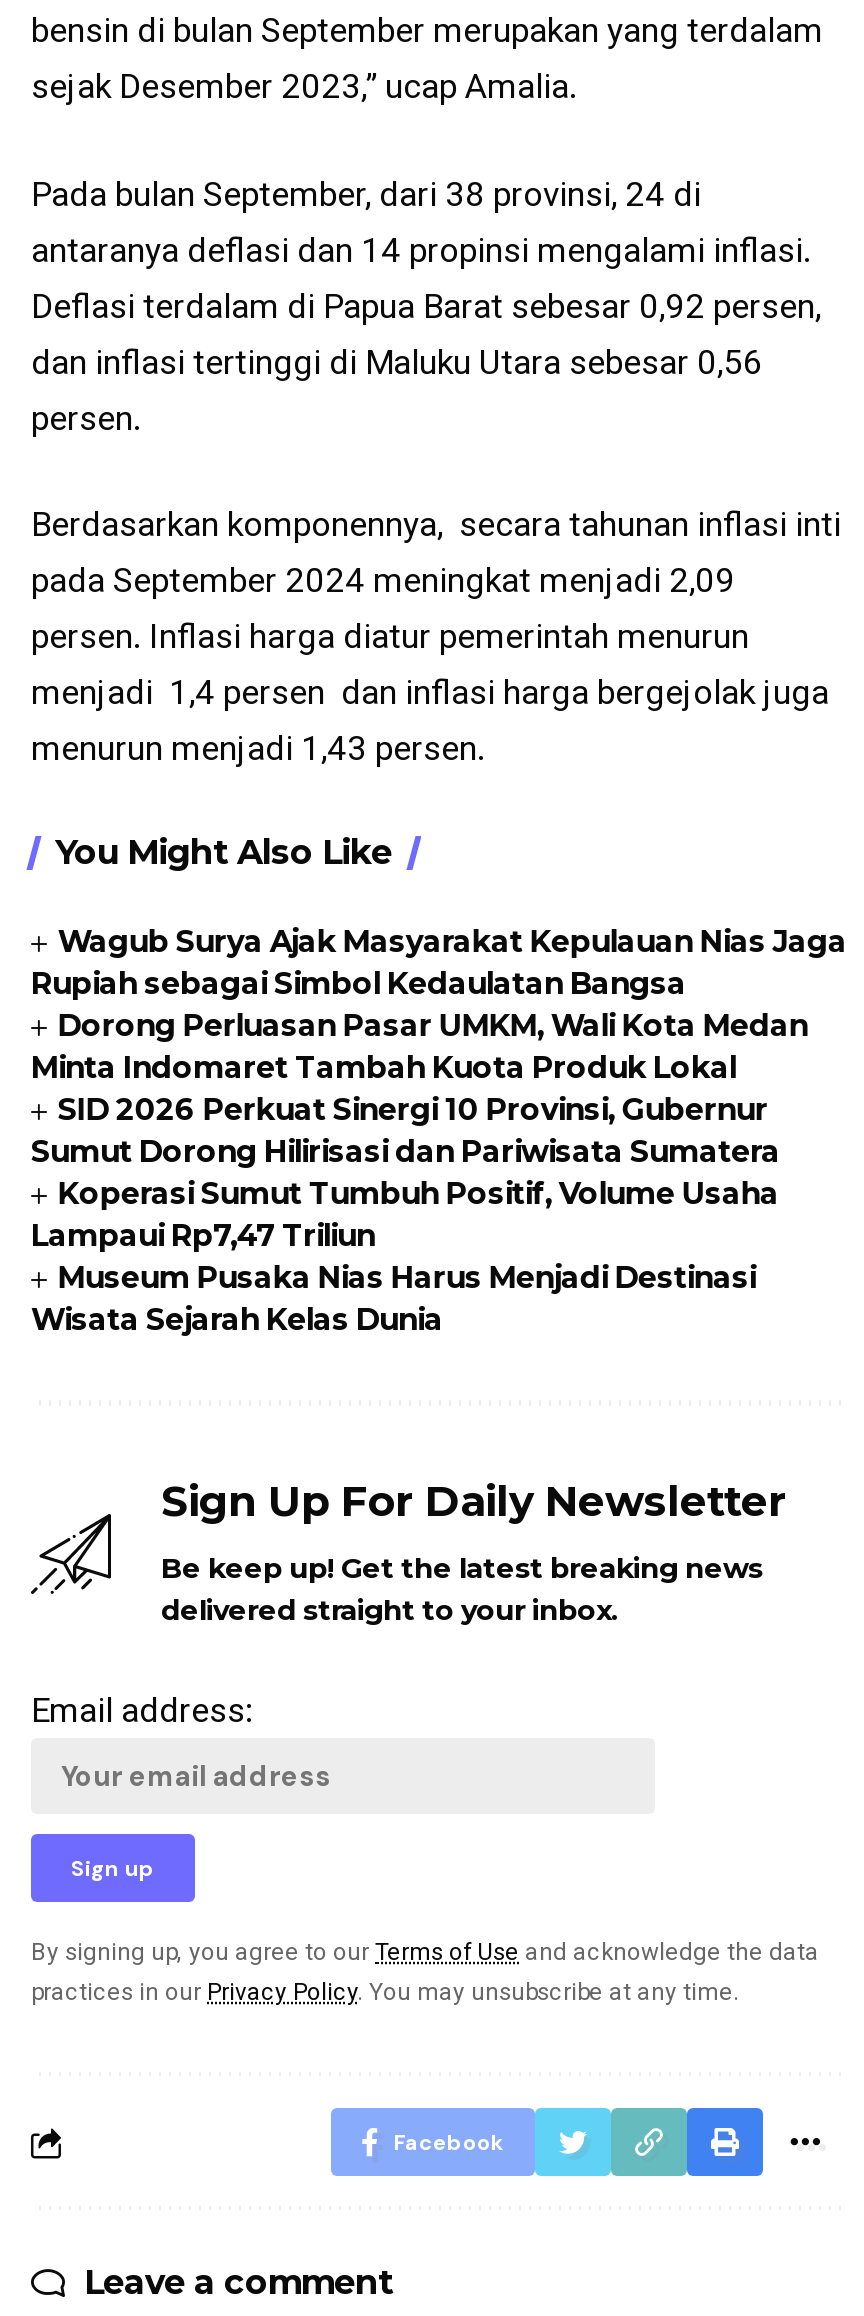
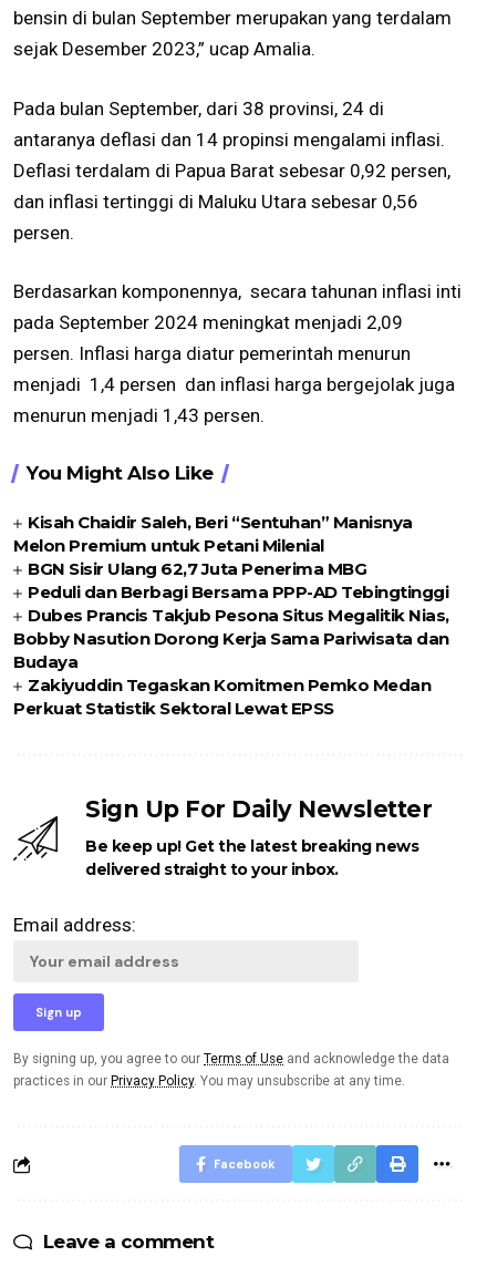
[31,922,847,1338] Wagub Surya Ajak Masyarakat Kepulauan Nias Jaga | Rupiah sebagai Simbol Kedaulatan Bangsa | Dorong Perluasan Pasar UMKM, Wali Kota Medan | Minta Indomaret Tambah Kuota Produk Lokal | SID 2026 Perkuat Sinergi 10 Provinsi, Gubernur | Sumut Dorong Hilirisasi dan Pariwisata Sumatera | Koperasi Sumut Tumbuh Positif, Volume Usaha | Lampaui Rp7,47 Triliun | Museum Pusaka Nias Harus Menjadi Destinasi | Wisata Sejarah Kelas Dunia -> [13,512,449,719] Kisah Chaidir Saleh, Beri “Sentuhan” Manisnya | Melon Premium untuk Petani Milenial | BGN Sisir Ulang 62,7 Juta Penerima MBG | Peduli dan Berbagi Bersama PPP-AD Tebingtinggi | Dubes Prancis Takjub Pesona Situs Megalitik Nias, | Bobby Nasution Dorong Kerja Sama Pariwisata dan | Budaya | Zakiyuddin Tegaskan Komitmen Pemko Medan | Perkuat Statistik Sektoral Lewat EPSS

